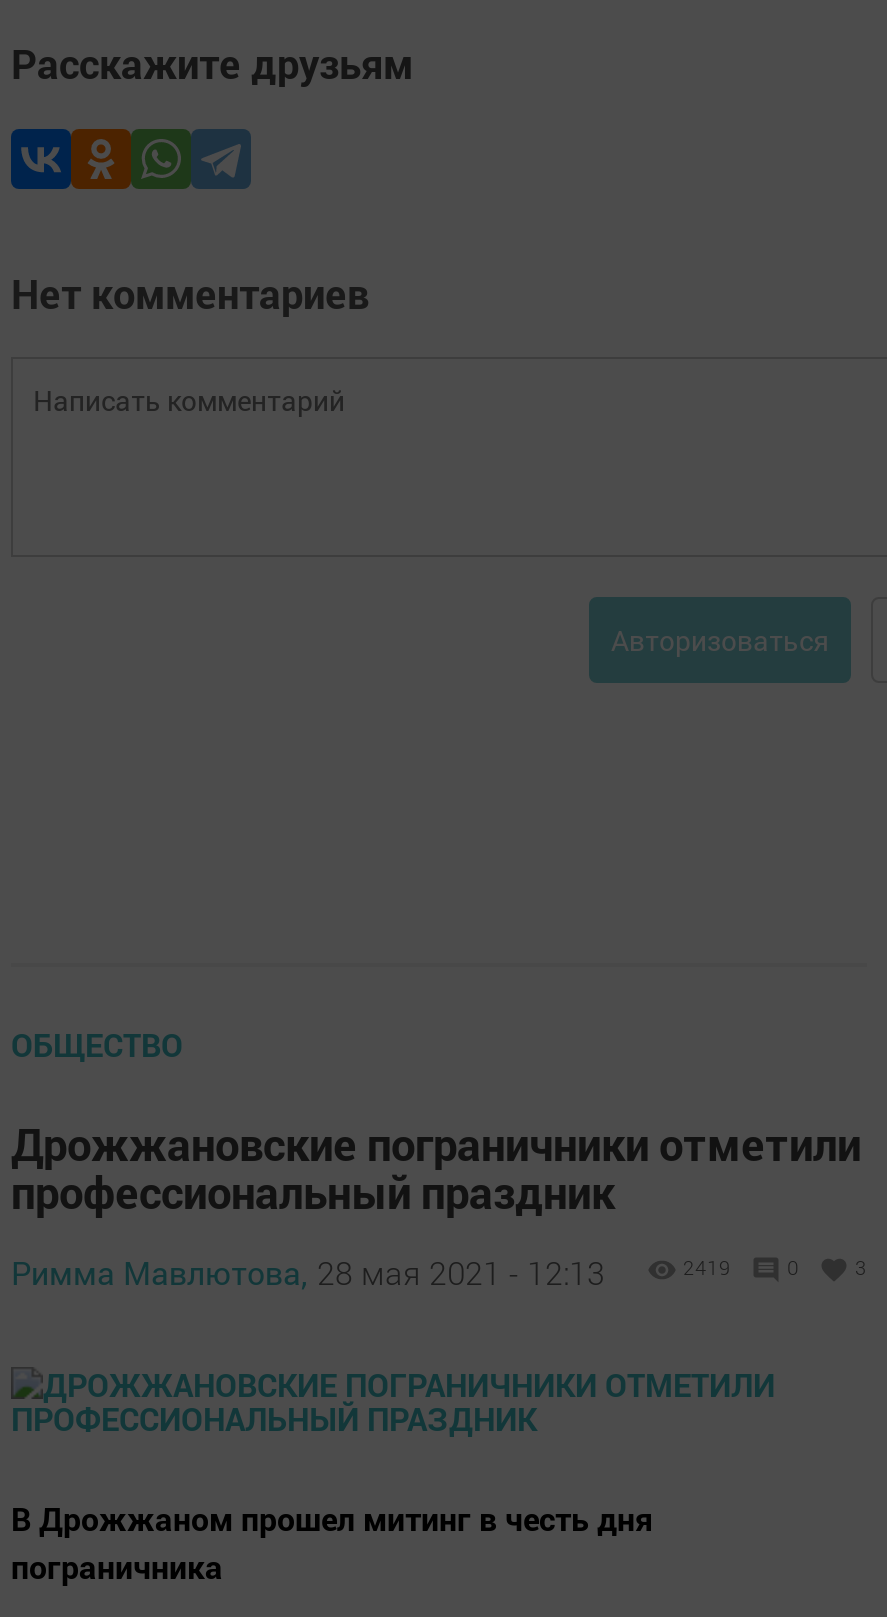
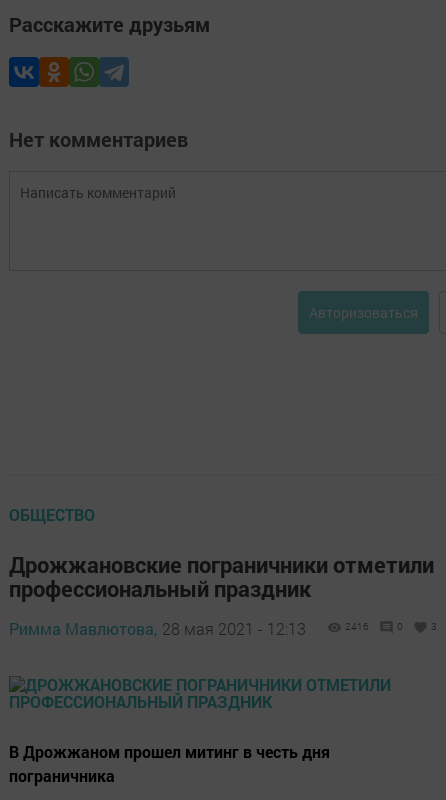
[683,1256,731,1282] 2419 -> [345,620,369,633] 2416

